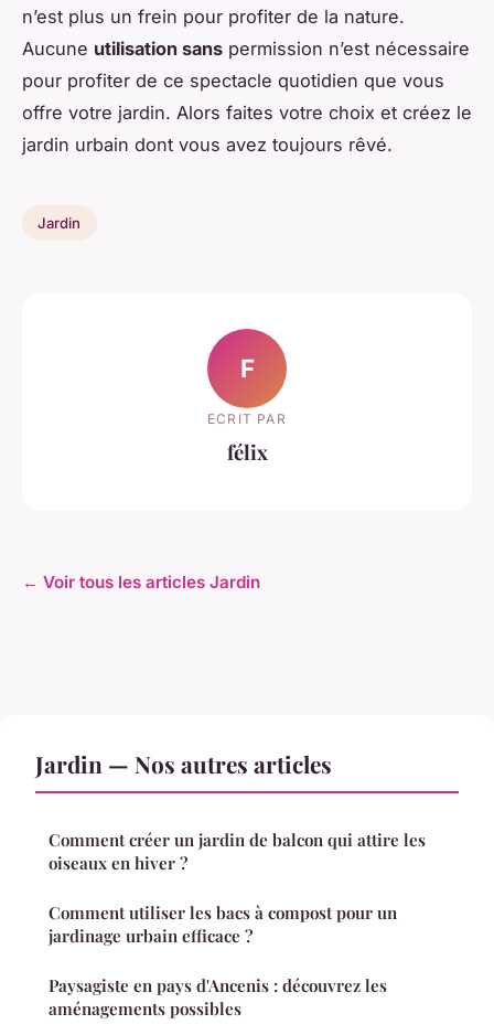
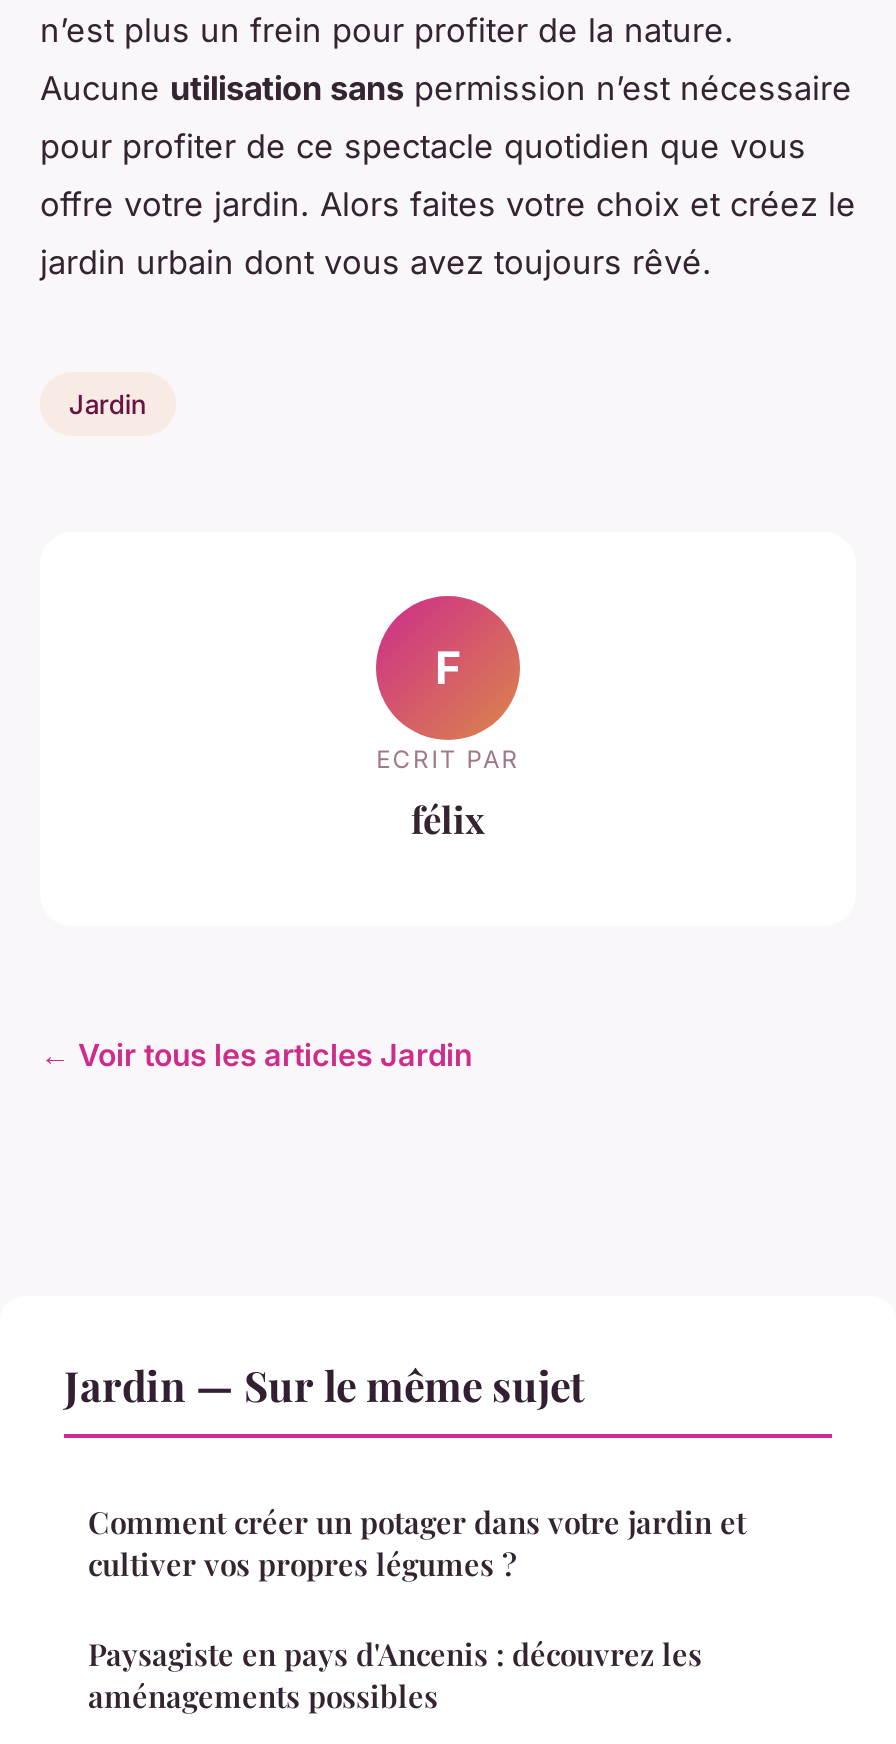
[35,748,426,947] Jardin — Nos autres articles | Comment créer un jardin de balcon qui attire les | oiseaux en hiver ? | Comment utiliser les bacs à compost pour un | jardinage urbain efficace ? -> [64,1356,746,1584] Jardin — Sur le même sujet | Comment créer un potager dans votre jardin et | cultiver vos propres légumes ?

